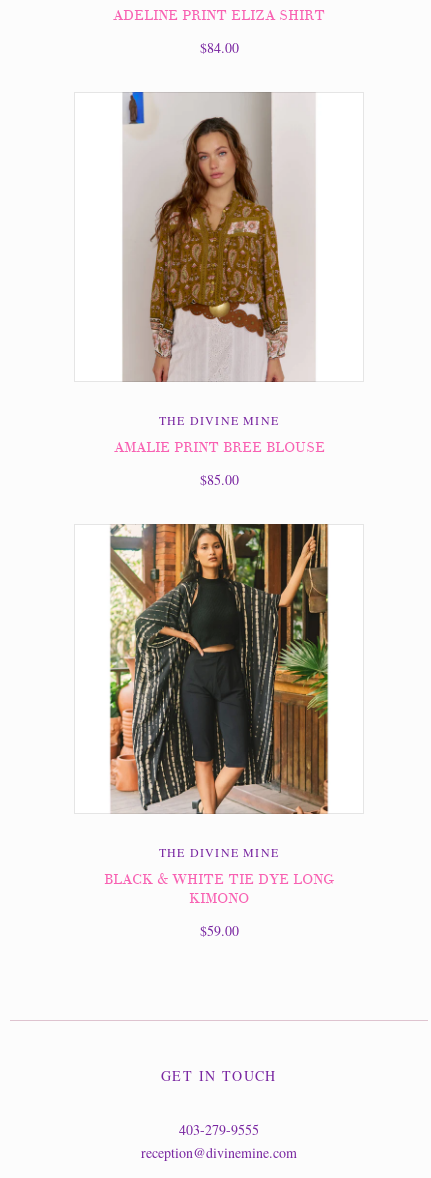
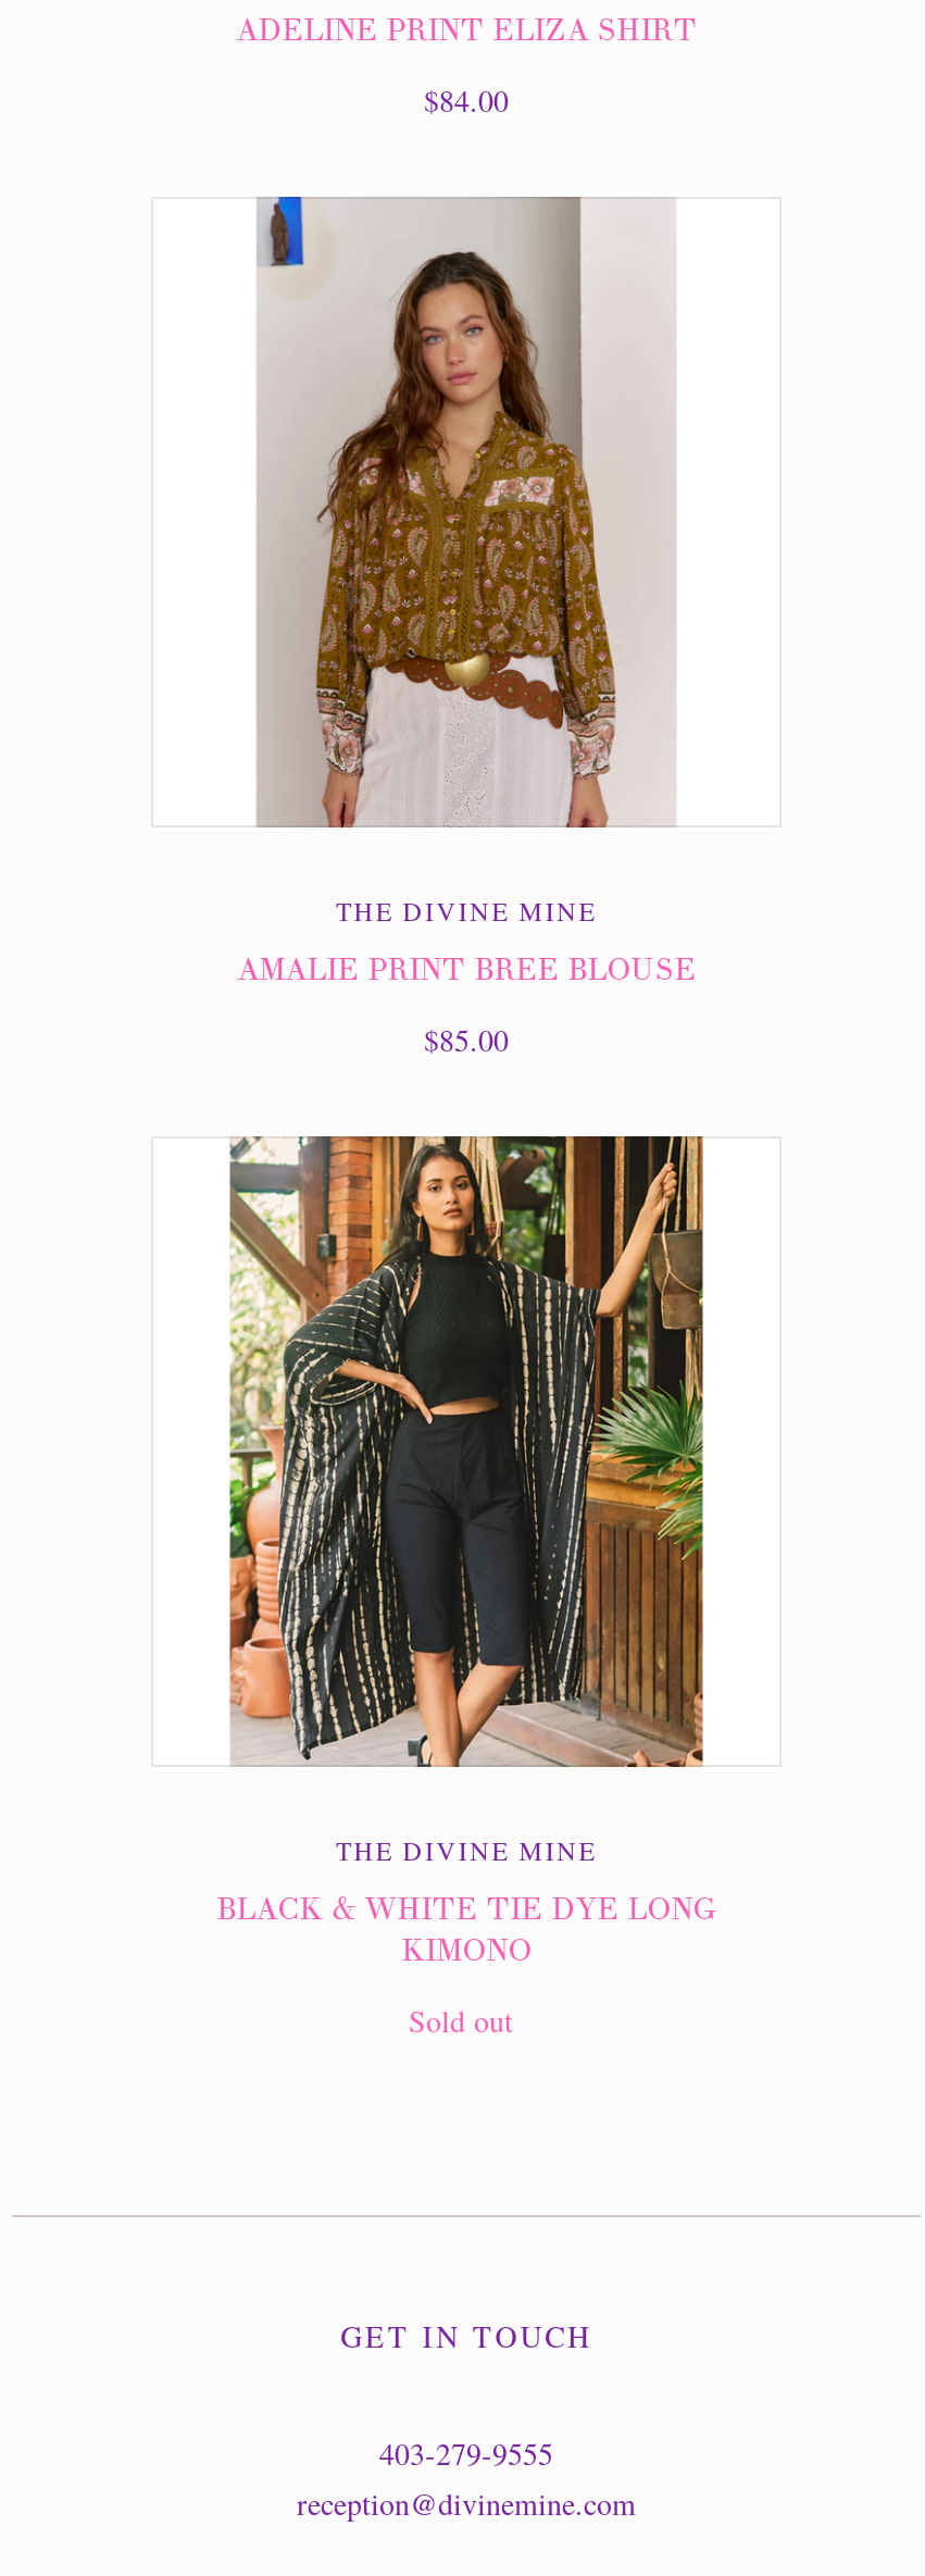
[199,921,238,940] $59.00 -> [409,2000,513,2042] Sold out

